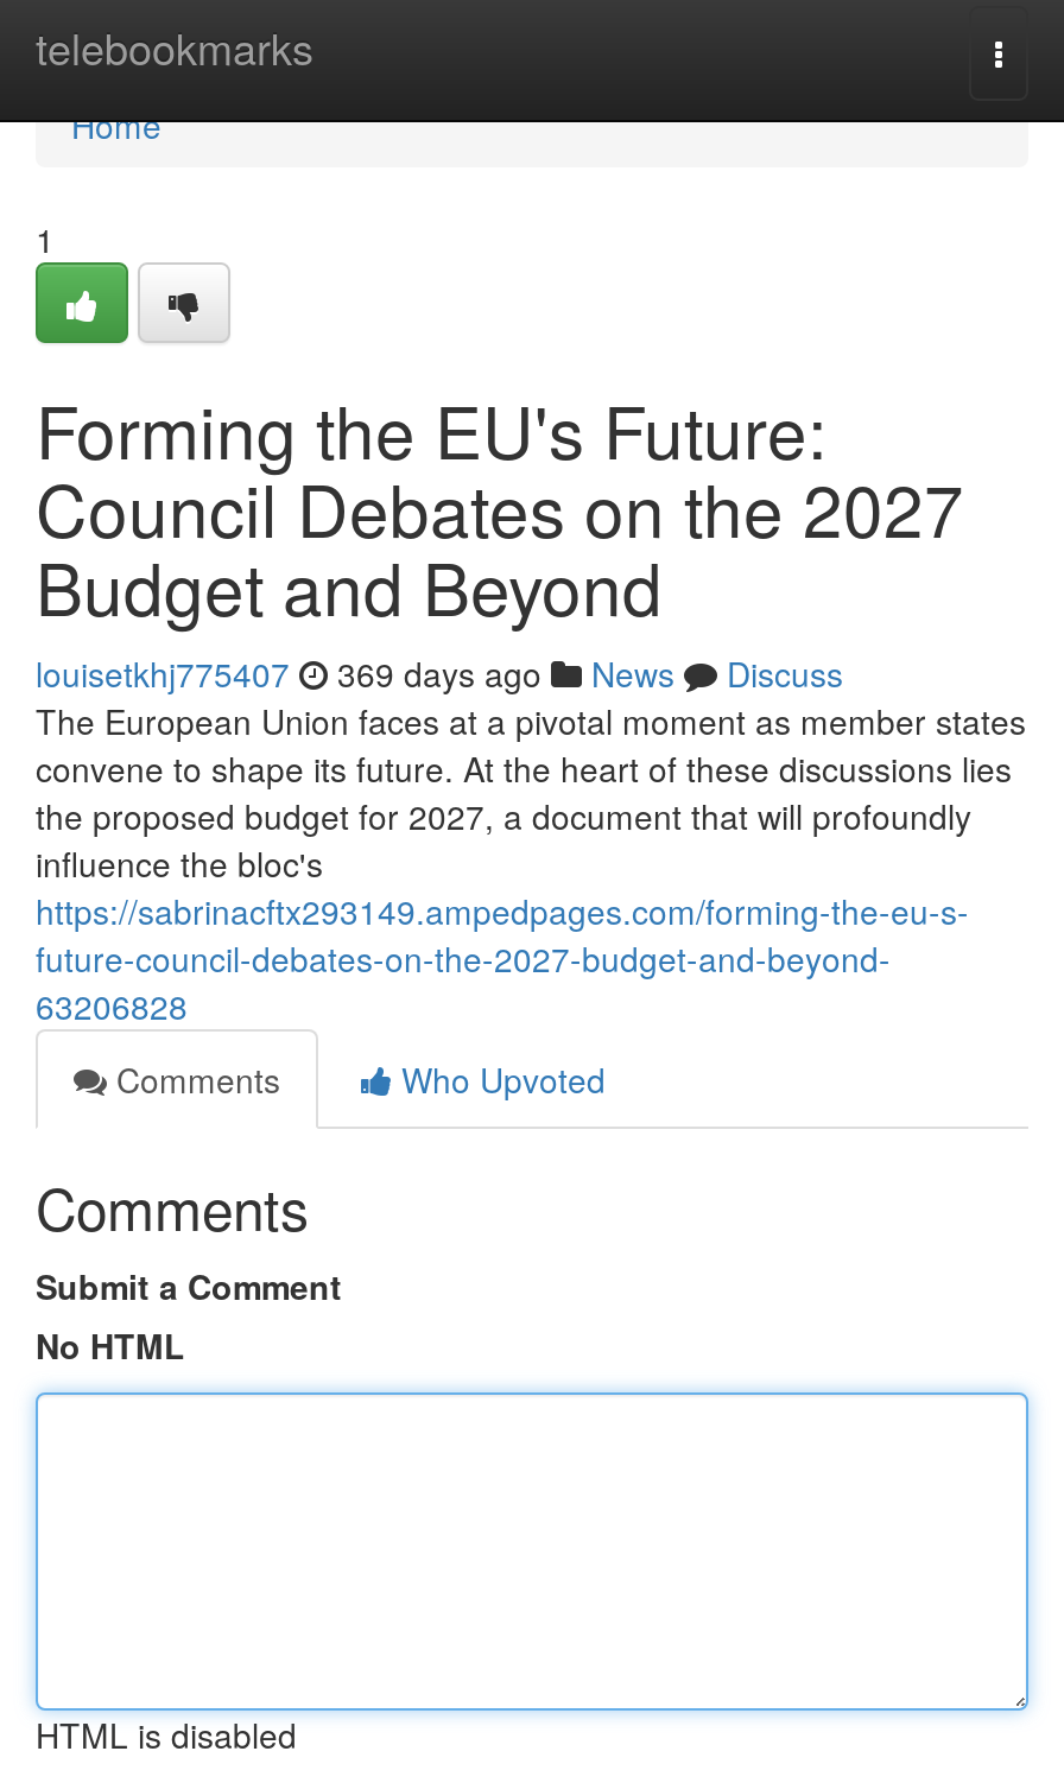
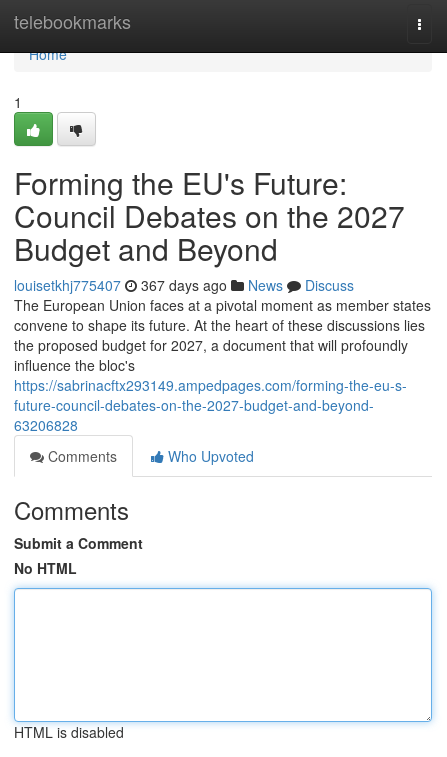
[36,649,843,697] louisetkhj775407 369 days ago News Discuss -> [14,275,354,295] louisetkhj775407 367 days ago News Discuss

